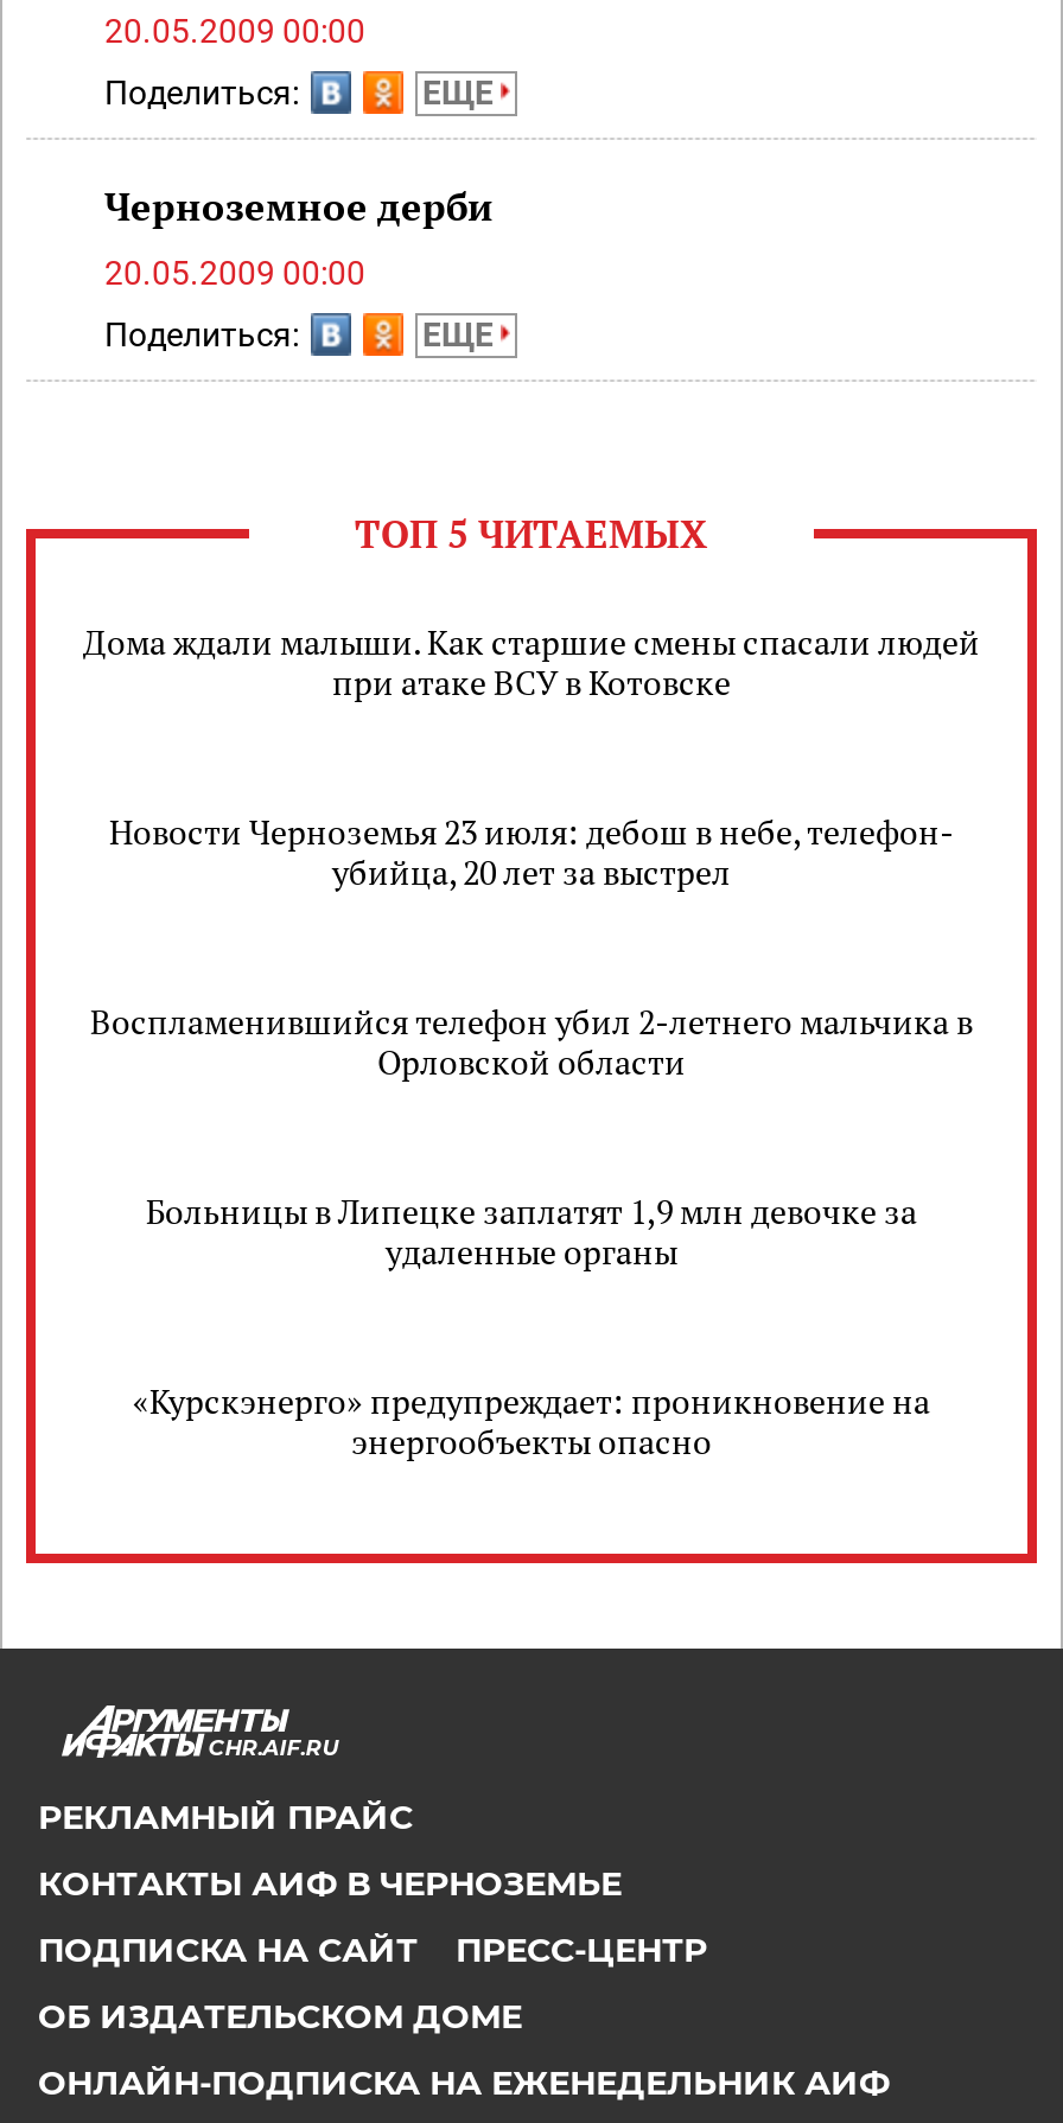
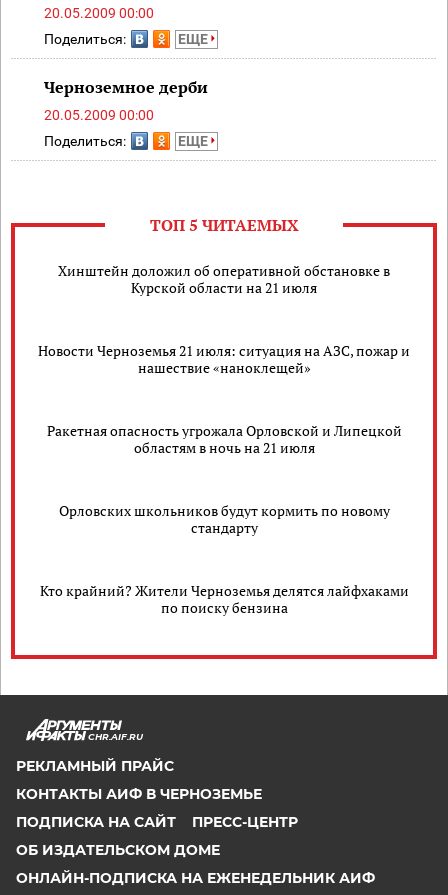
[83,619,980,705] Дома ждали малыши. Как старшие смены спасали людей | при атаке ВСУ в Котовске -> [58,261,390,297] Хинштейн доложил об оперативной обстановке в | Курской области на 21 июля
[109,809,954,894] Новости Черноземья 23 июля: дебош в небе, телефон- | убийца, 20 лет за выстрел -> [38,341,410,377] Новости Черноземья 21 июля: ситуация на АЗС, пожар и | нашествие «наноклещей»
[90,999,973,1084] Воспламенившийся телефон убил 2-летнего мальчика в | Орловской области -> [46,421,401,457] Ракетная опасность угрожала Орловской и Липецкой | областям в ночь на 21 июля
[146,1188,917,1274] Больницы в Липецке заплатят 1,9 млн девочке за | удаленные органы -> [58,501,389,537] Орловских школьников будут кормить по новому | стандарту
[133,1378,930,1464] «Курскэнерго» предупреждает: проникновение на | энергообъекты опасно -> [39,581,408,617] Кто крайний? Жители Черноземья делятся лайфхаками | по поиску бензина

